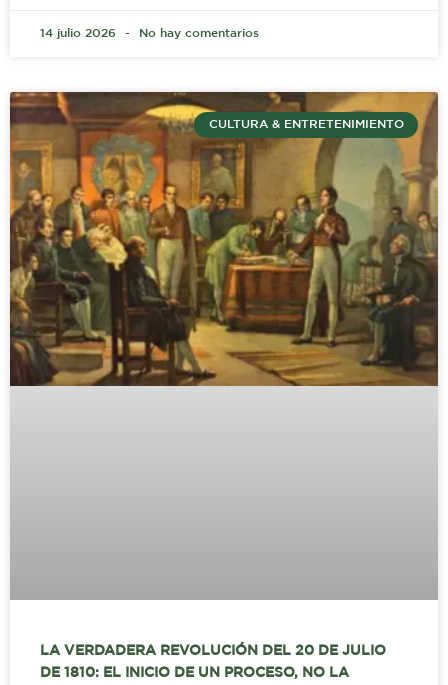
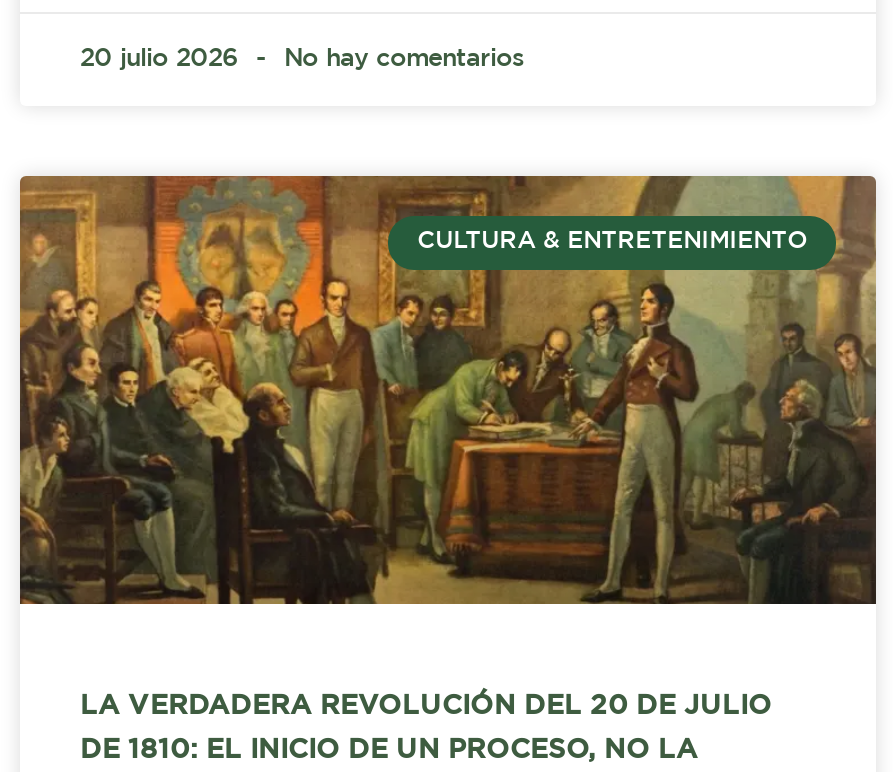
[40,28,259,39] 14 julio 2026 No hay comentarios -> [80,48,524,70] 20 julio 2026 No hay comentarios
[9,91,439,600] [image] -> [18,175,876,607] [image]

